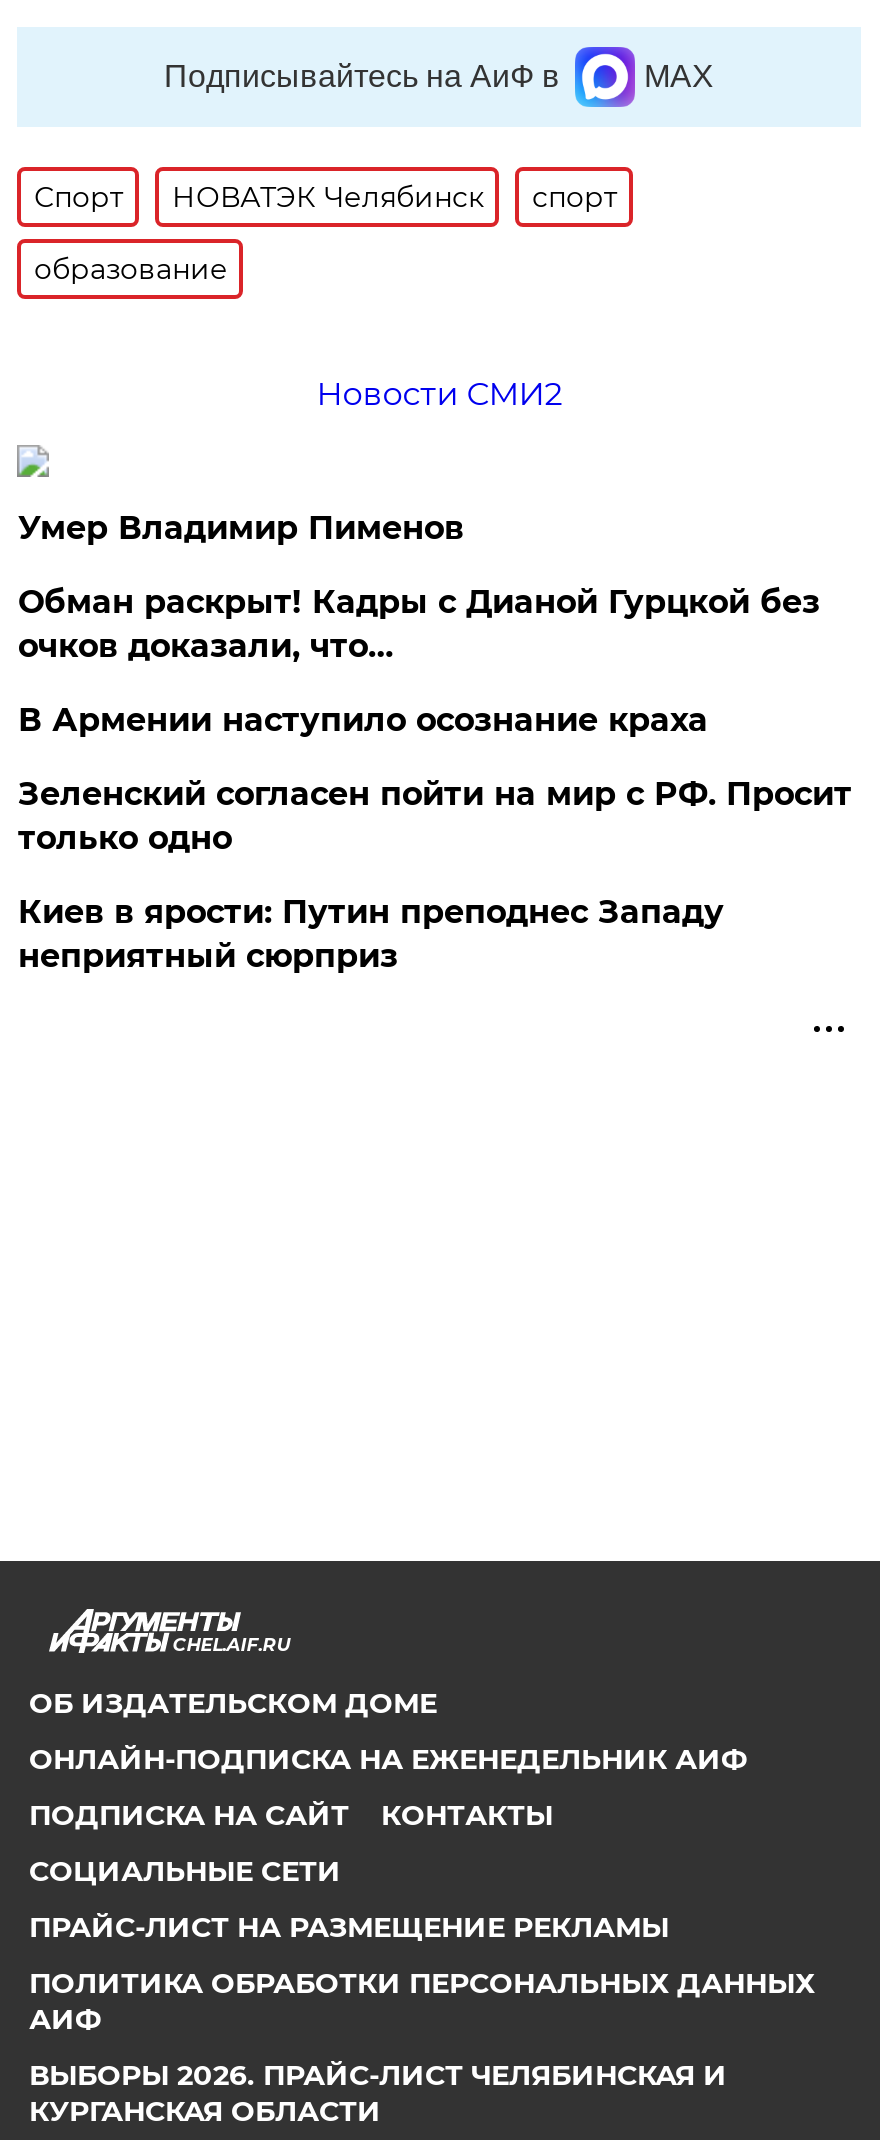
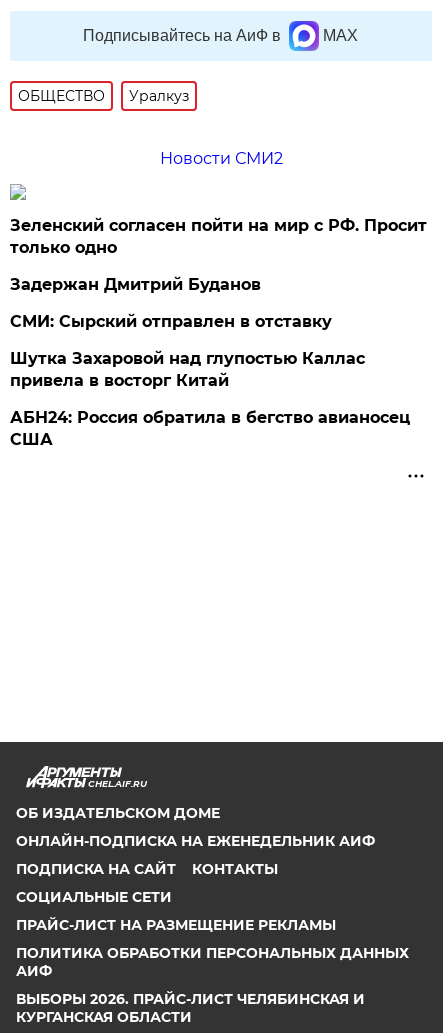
[34,179,618,287] Спорт | НОВАТЭК Челябинск | спорт | образование -> [18,87,189,105] ОБЩЕСТВО | Уралкуз
[18,509,820,739] Умер Владимир Пименов | Обман раскрыт! Кадры с Дианой Гурцкой без | очков доказали, что… | В Армении наступило осознание краха -> none
moved [18,775,852,857] -> [10,216,427,257]: Зеленский согласен пойти на мир с РФ. Просит | только одно
[18,893,724,975] Киев в ярости: Путин преподнес Западу | неприятный сюрприз -> [10,275,410,449] Задержан Дмитрий Буданов | СМИ: Сырский отправлен в отставку | Шутка Захаровой над глупостью Каллас | привела в восторг Китай | АБН24: Россия обратила в бегство авианосец | США

